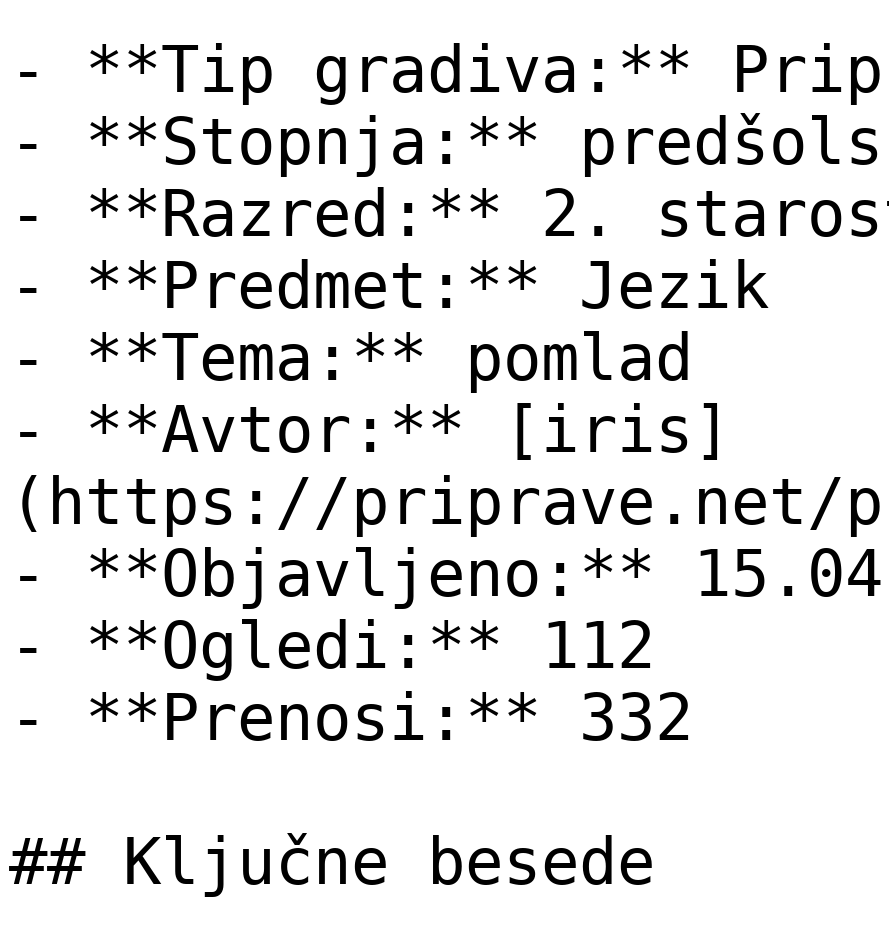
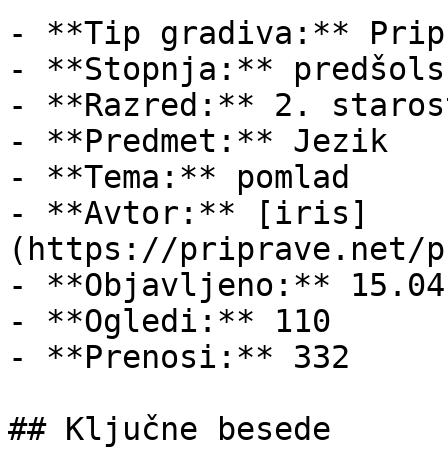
[9,610,655,682] - **Ogledi:** 112 -> [8,303,331,339] - **Ogledi:** 110

